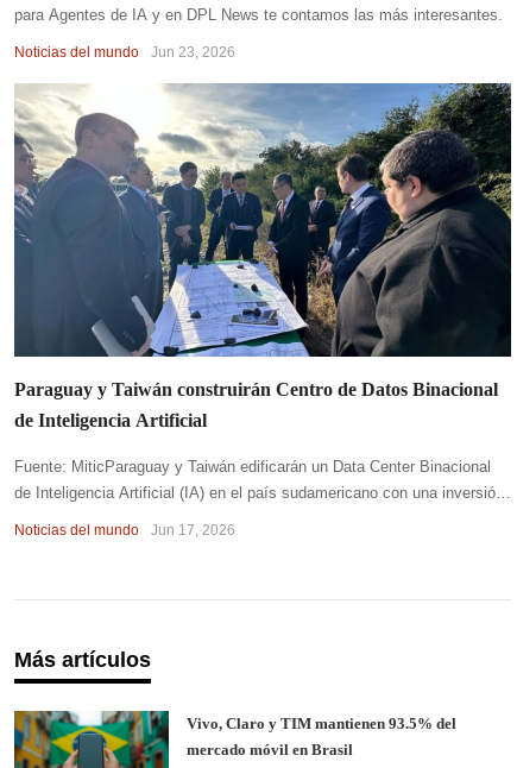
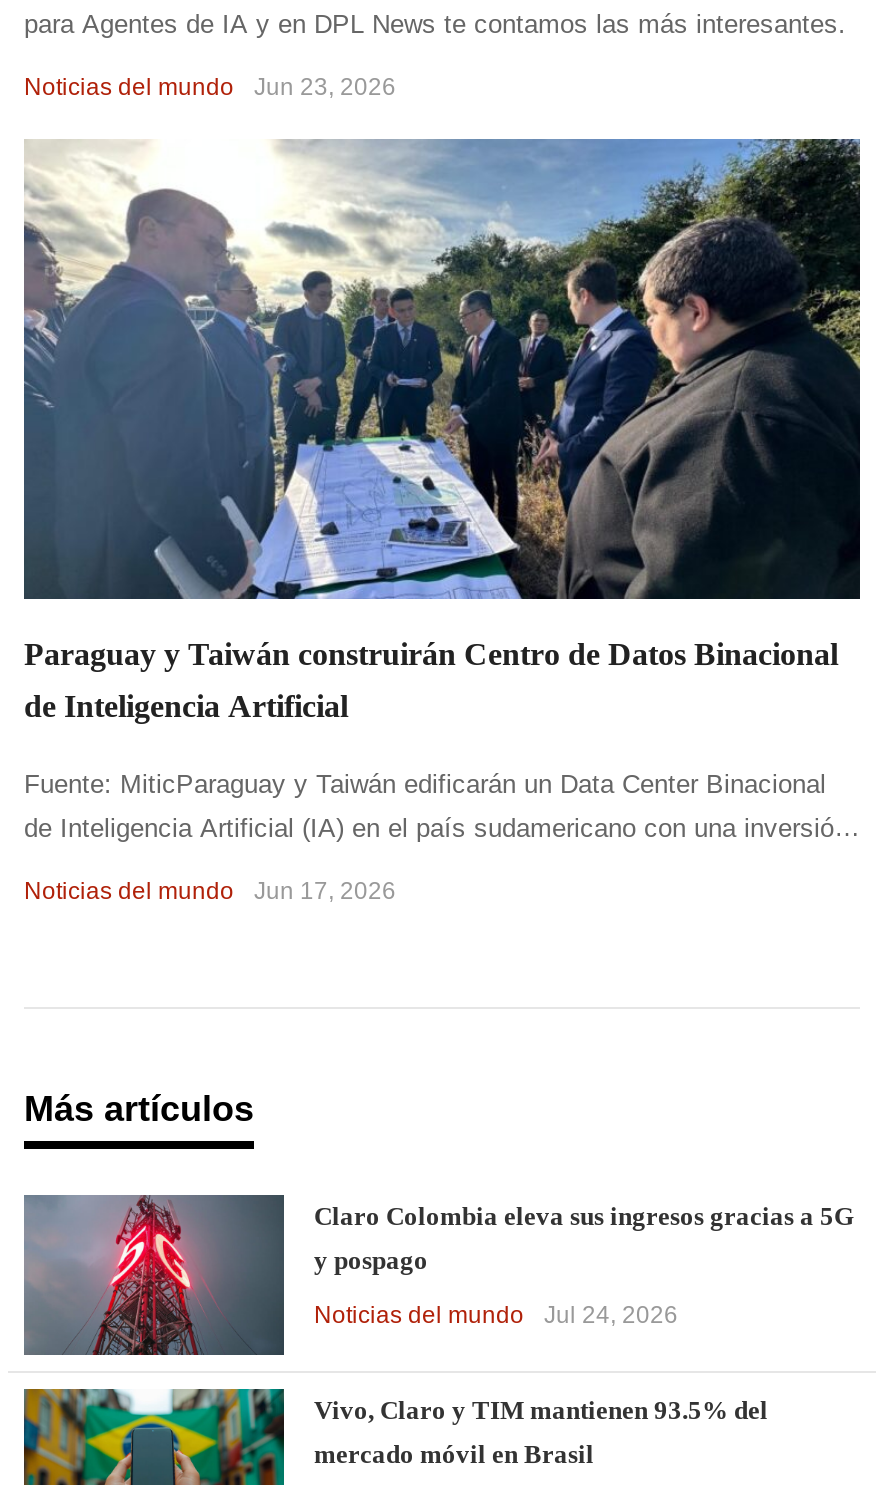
none -> [24,1193,854,1357] [image] | Claro Colombia eleva sus ingresos gracias a 5G | y pospago | Noticias del mundo | Jul 24, 2026

